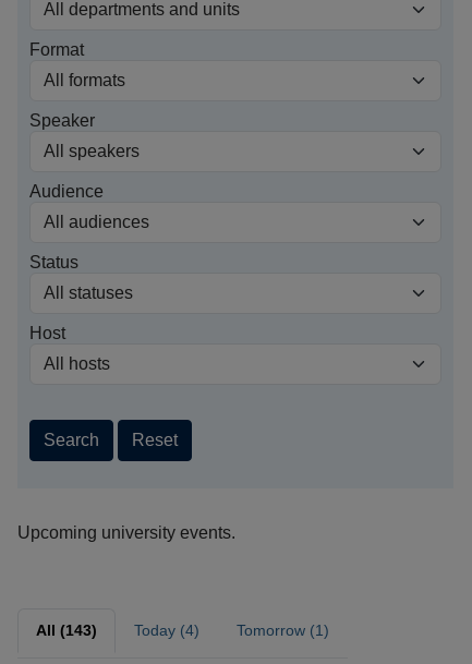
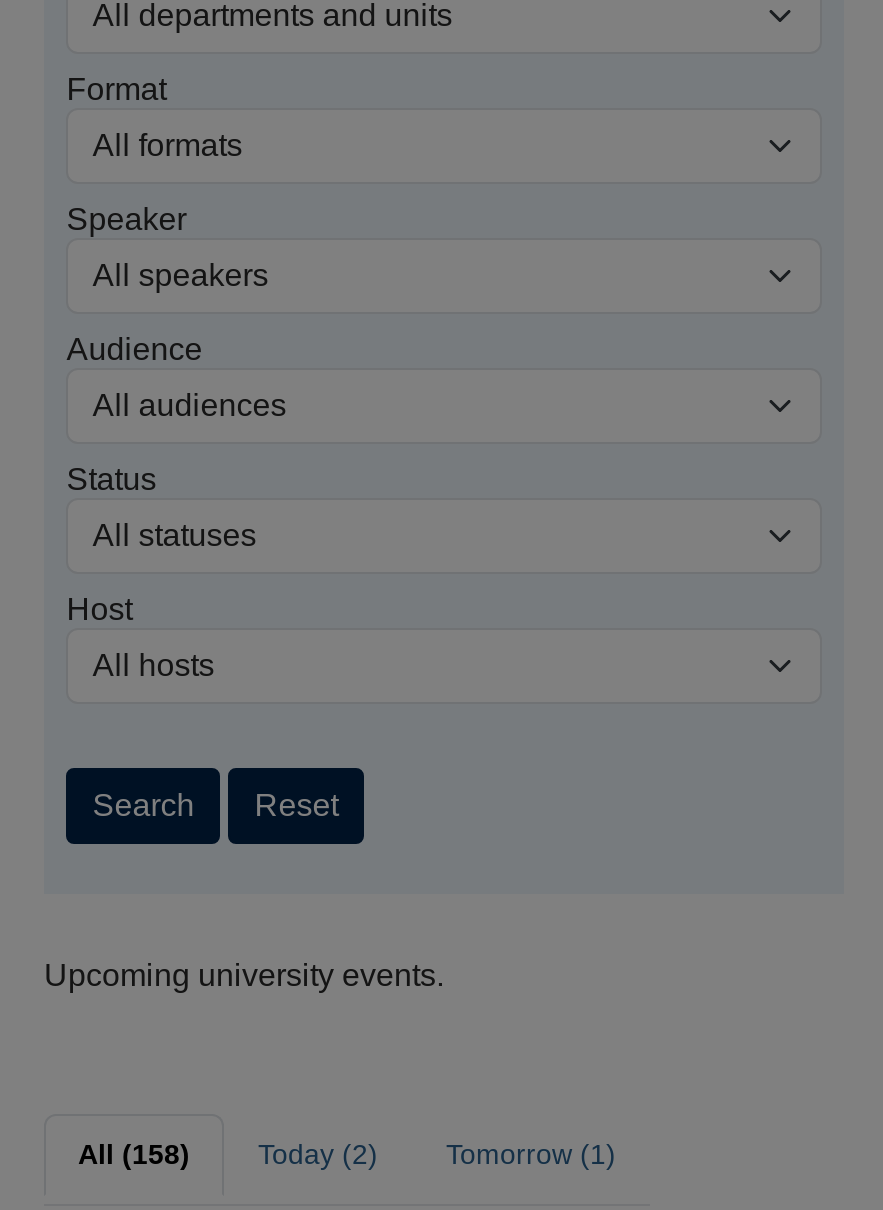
[36,622,97,639] All (143) -> [78,1138,190,1170] All (158)
[134,622,199,639] Today (4) -> [258,1138,378,1170] Today (2)

